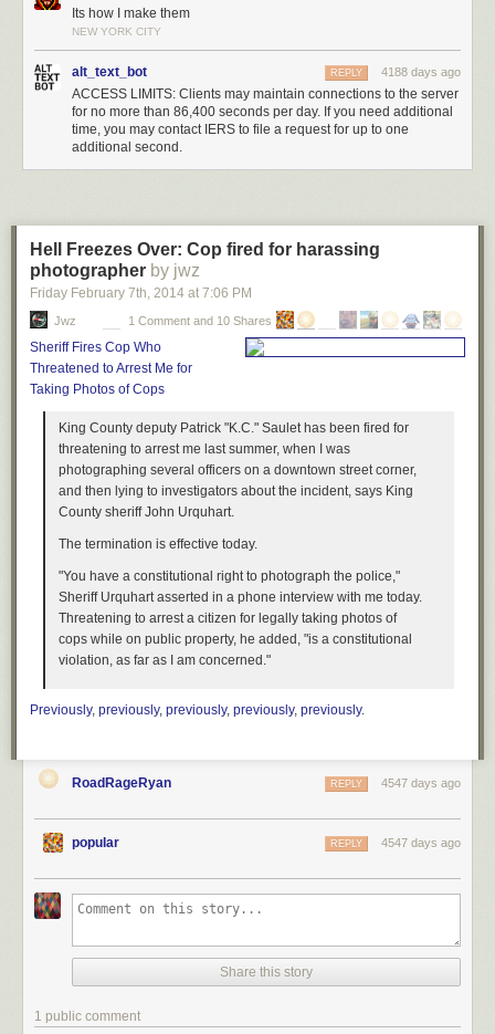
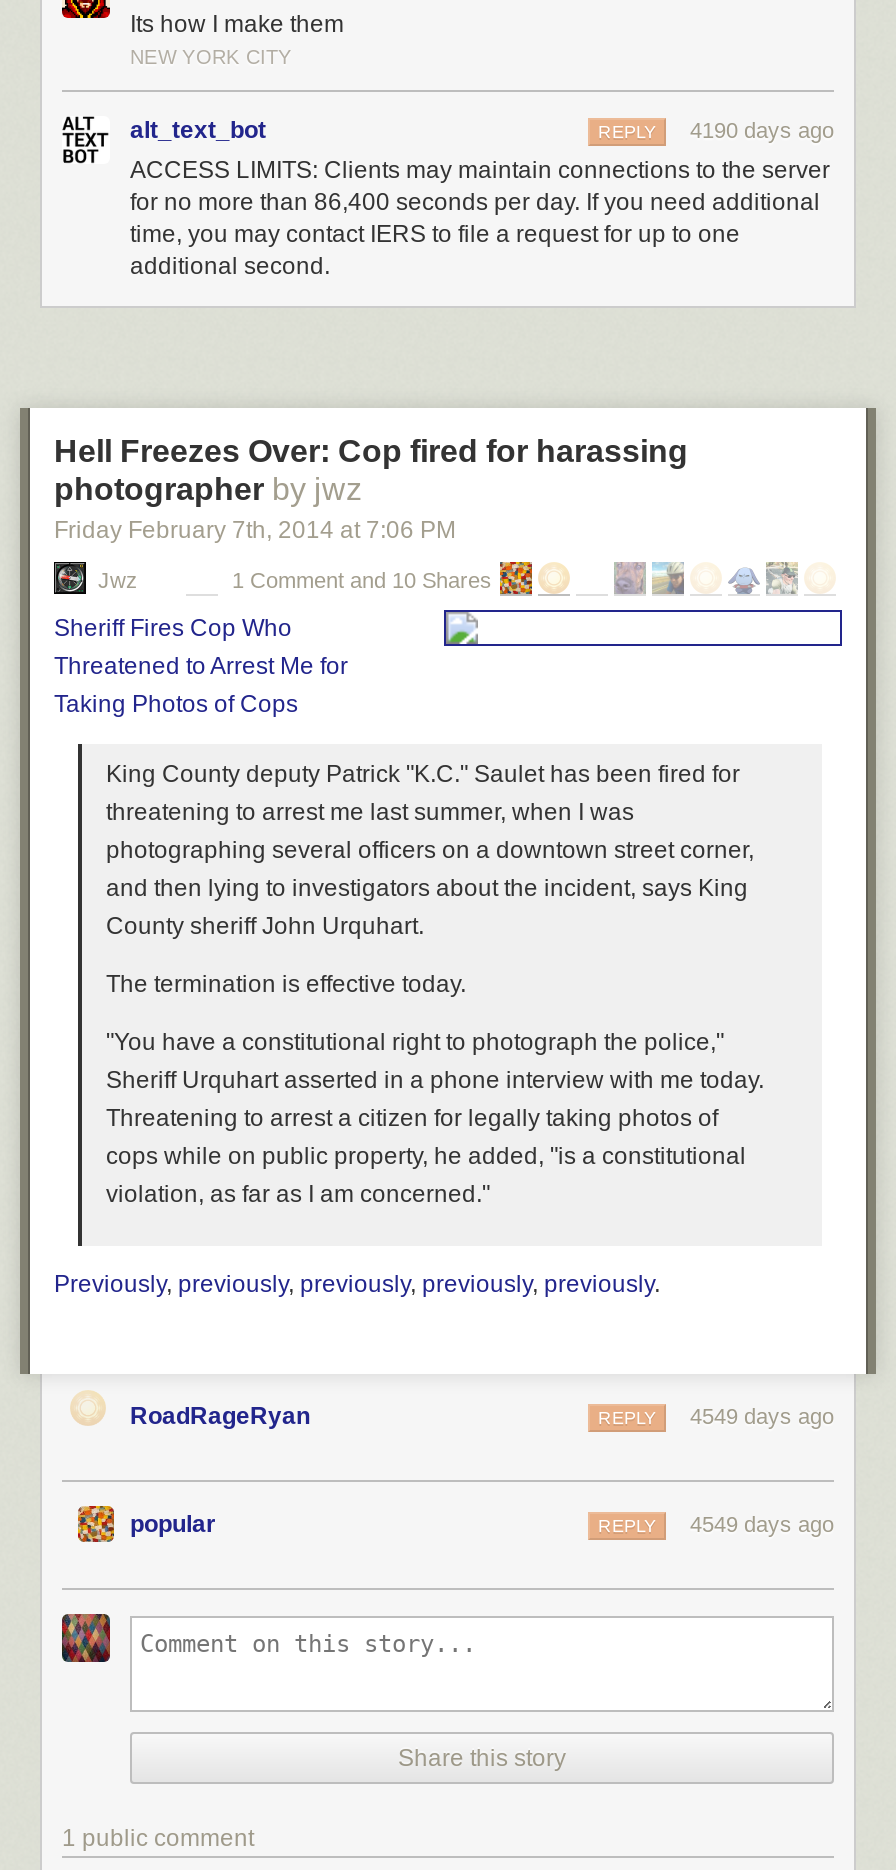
[330,65,461,79] REPLY 4188 days ago -> [598,118,834,142] REPLY 4190 days ago
[330,776,461,790] REPLY 4547 days ago -> [598,1404,834,1428] REPLY 4549 days ago
[330,836,461,849] REPLY 4547 days ago -> [598,1512,834,1536] REPLY 4549 days ago

